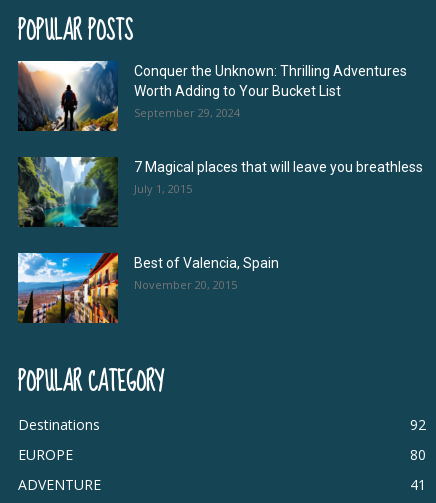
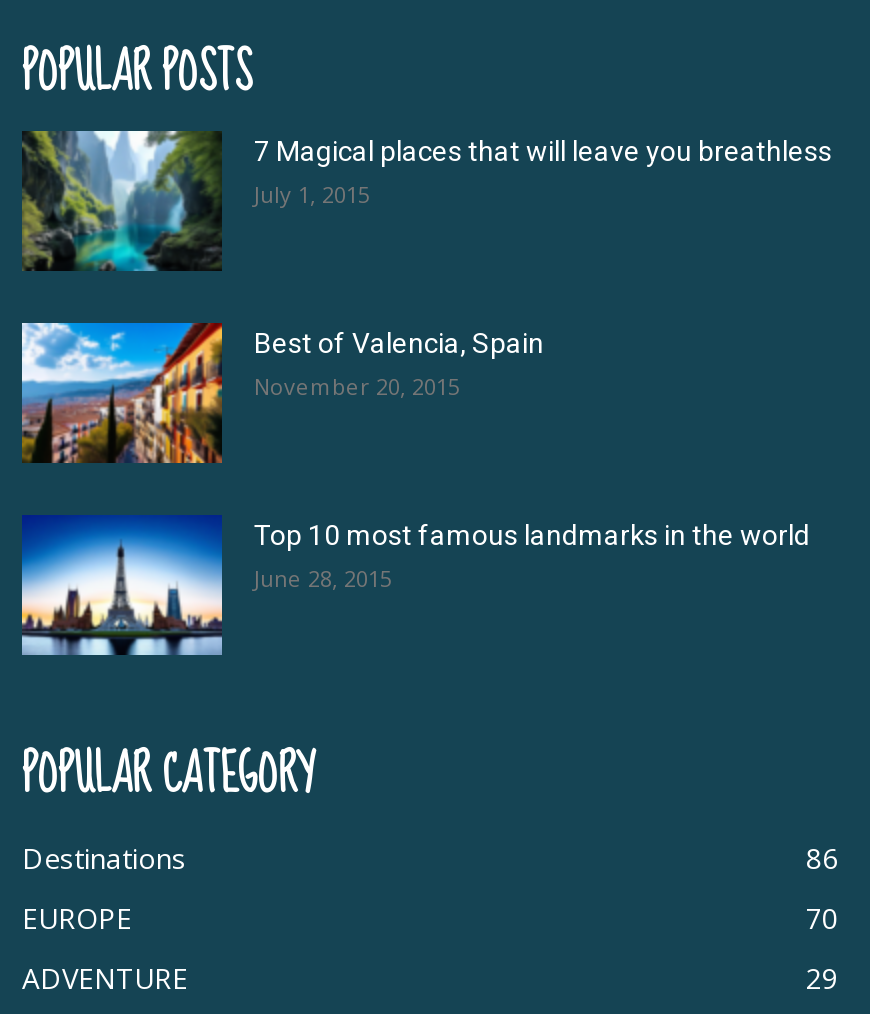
[17,60,407,132] [image] | Conquer the Unknown: Thrilling Adventures | Worth Adding to Your Bucket List | September 29, 2024 -> none
moved [17,155,423,292] -> [20,127,832,402]: [image] | 7 Magical places that will leave you breathless | July 1, 2015 | Best of Valencia, Spain | November 20, 2015
none -> [20,515,810,657] [image] | Top 10 most famous landmarks in the world | June 28, 2015
[410,415,426,434] 92 -> [806,840,838,878] 86
[410,445,426,464] 80 -> [806,900,838,938] 70
[410,475,426,494] 41 -> [806,960,838,998] 29

